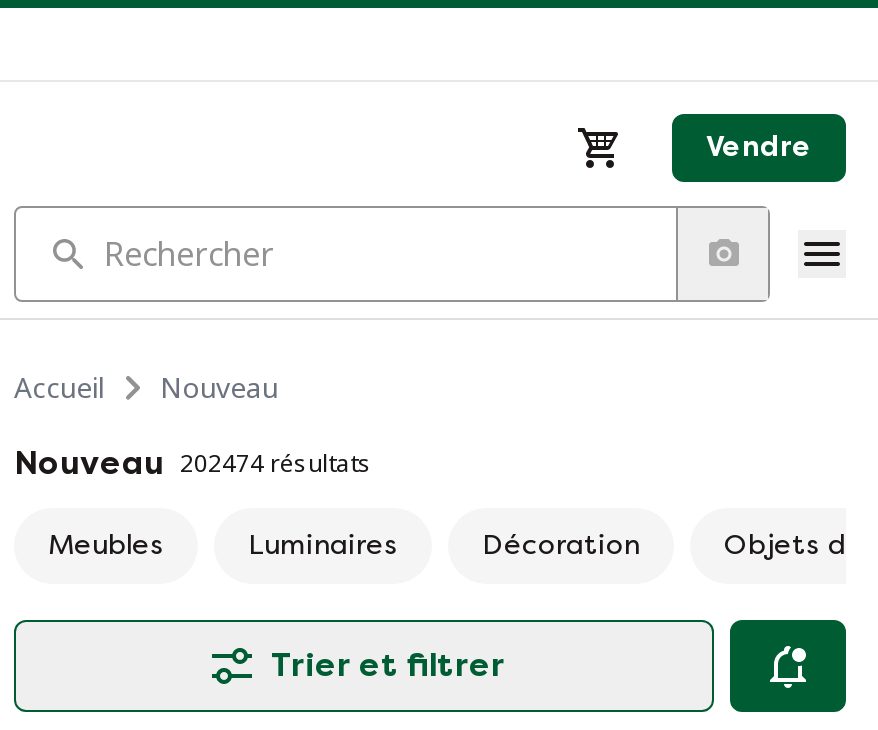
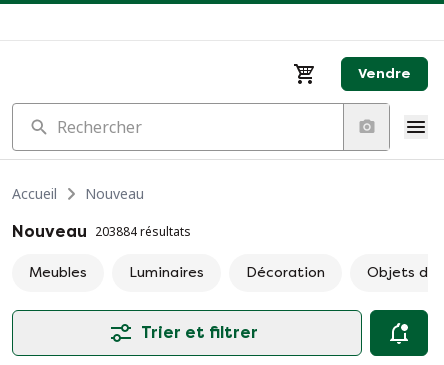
[14,444,372,482] Nouveau 202474 résultats -> [12,222,191,241] Nouveau 203884 résultats

